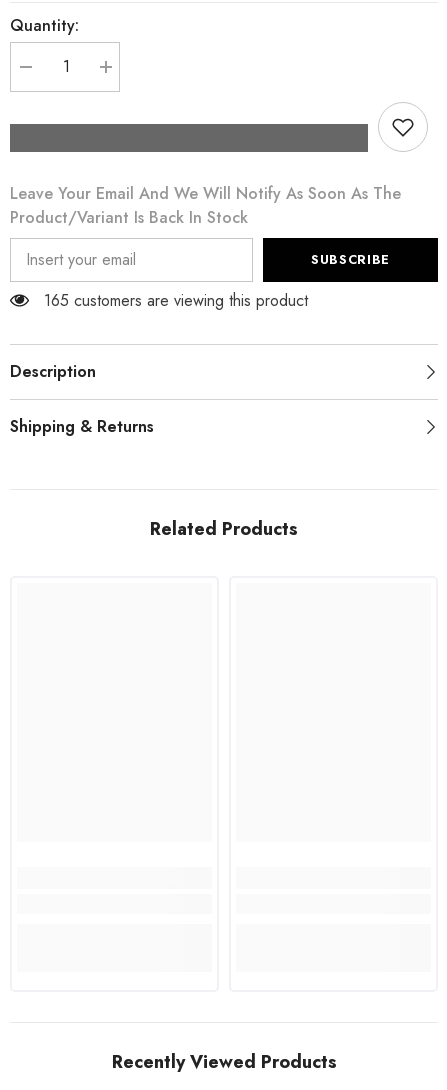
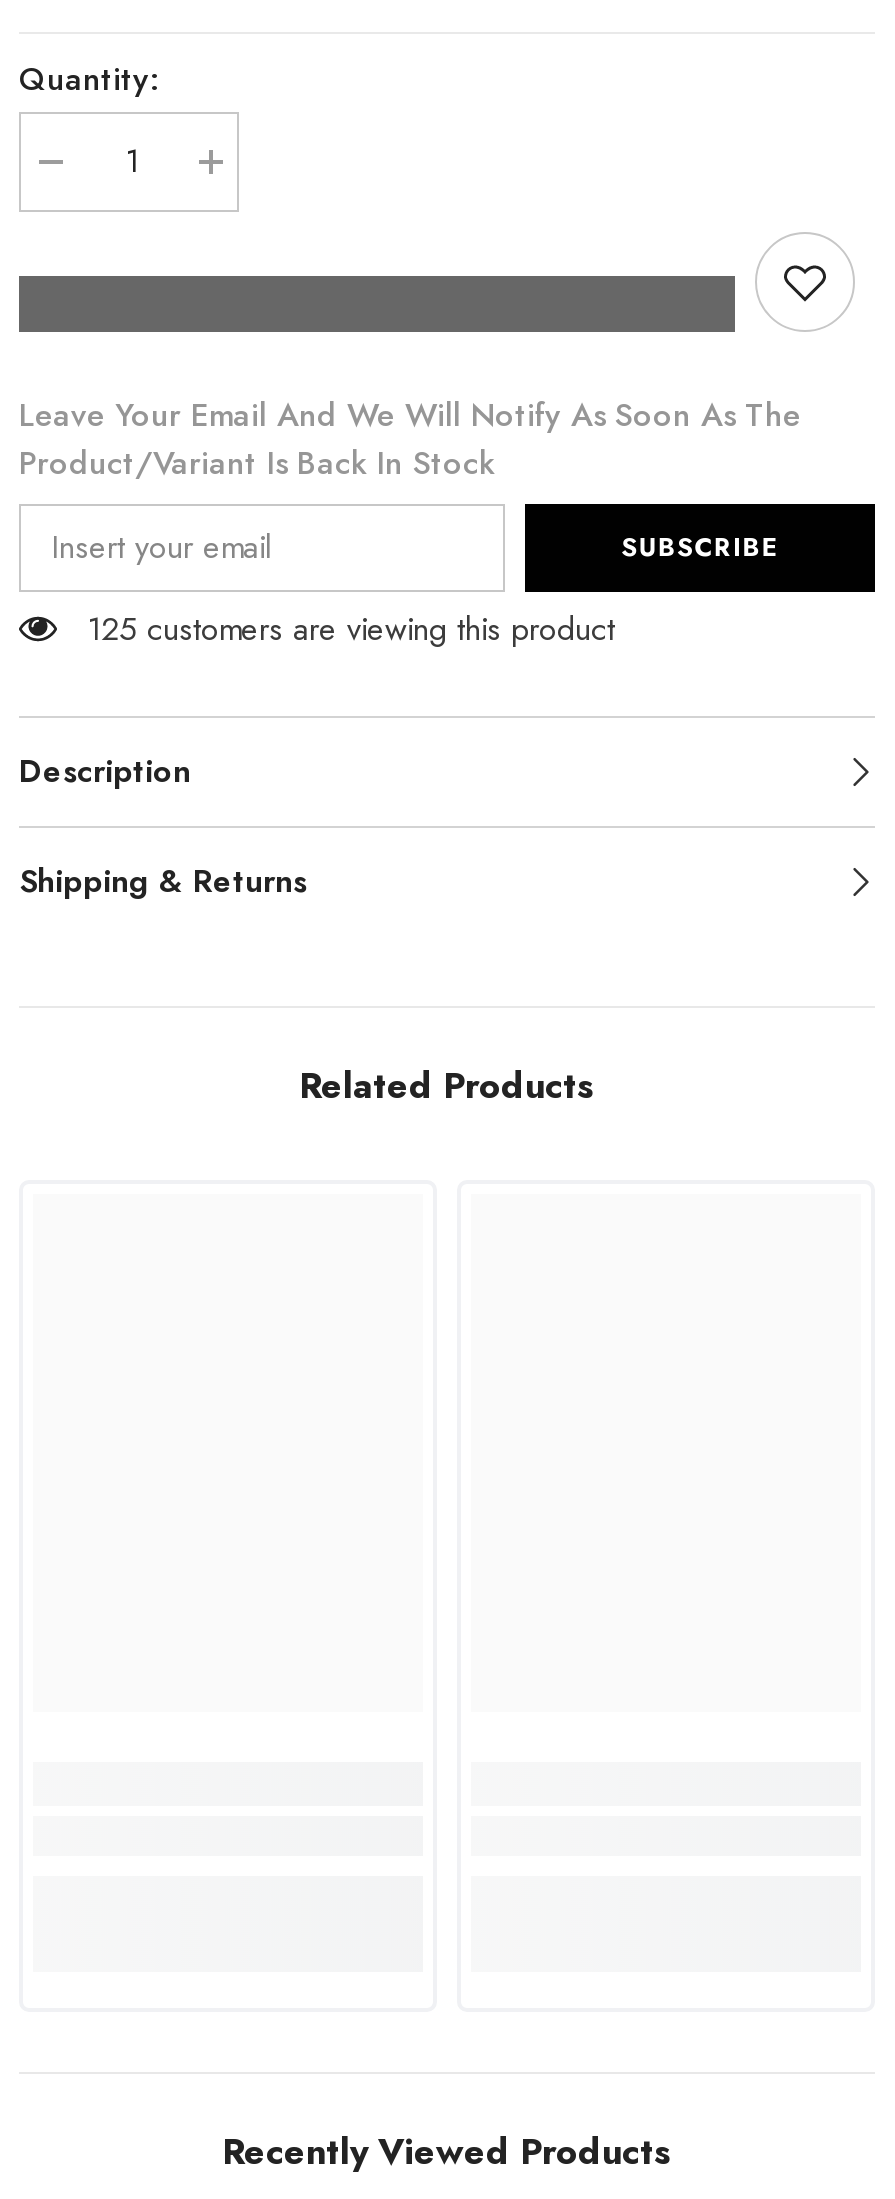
[44,289,308,312] 165 customers are viewing this product -> [87,606,615,652] 125 customers are viewing this product

